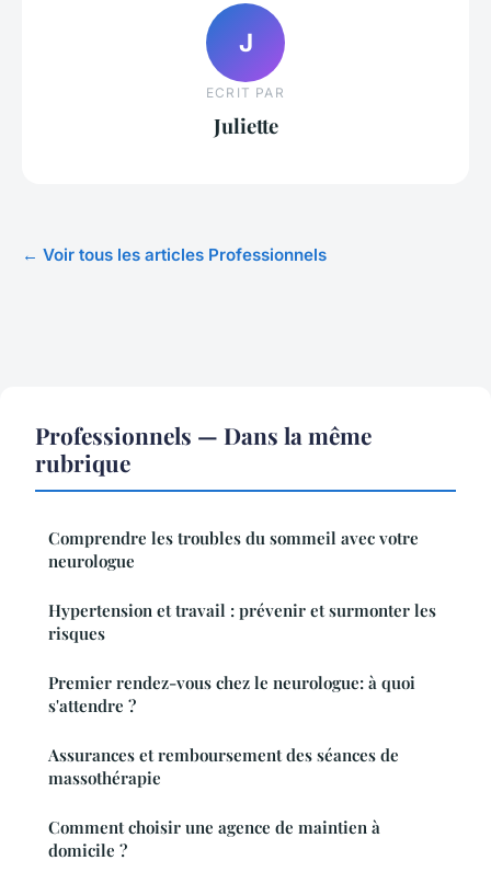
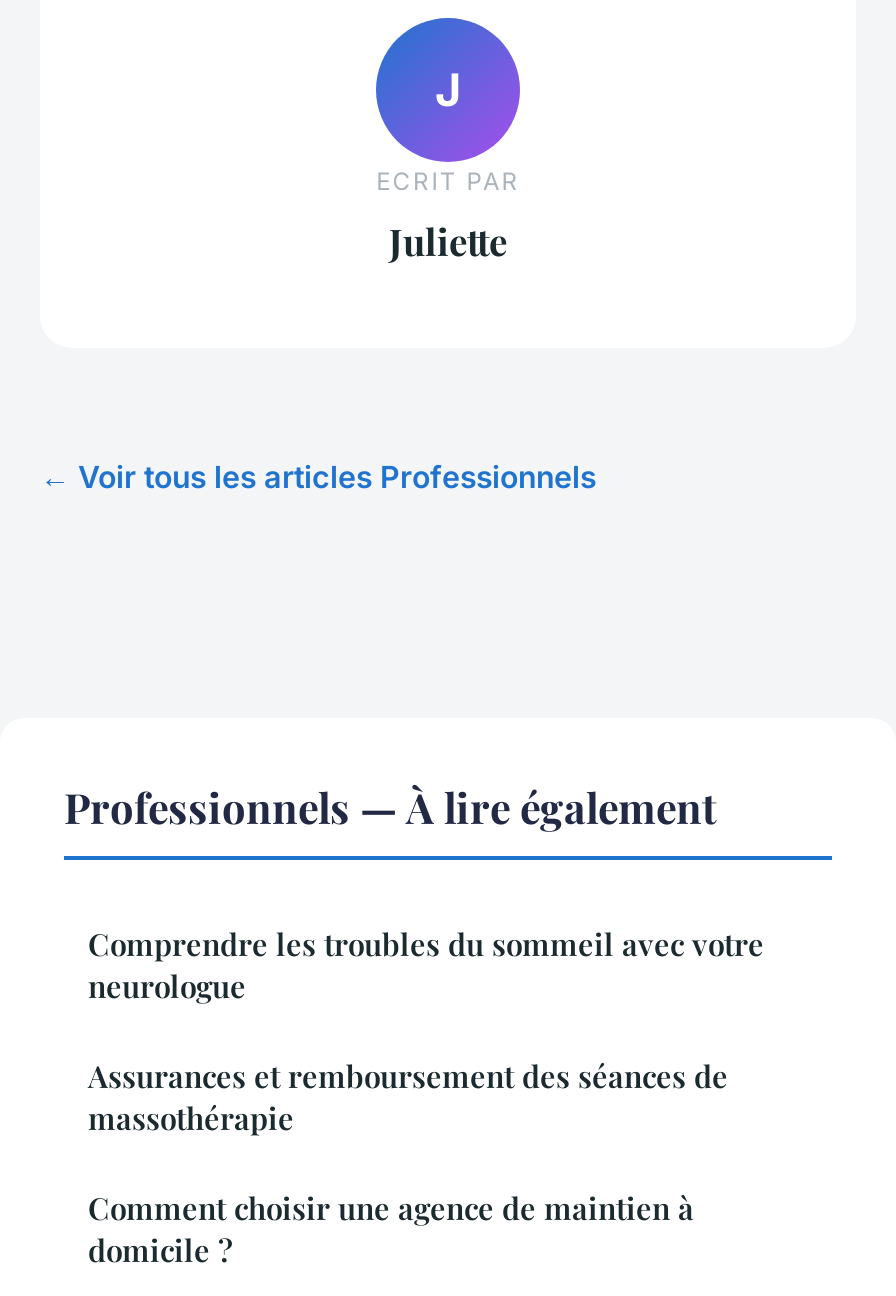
[35,420,372,478] Professionnels — Dans la même | rubrique -> [64,778,716,834] Professionnels — À lire également
[48,599,436,717] Hypertension et travail : prévenir et surmonter les | risques | Premier rendez-vous chez le neurologue: à quoi | s'attendre ? -> none

